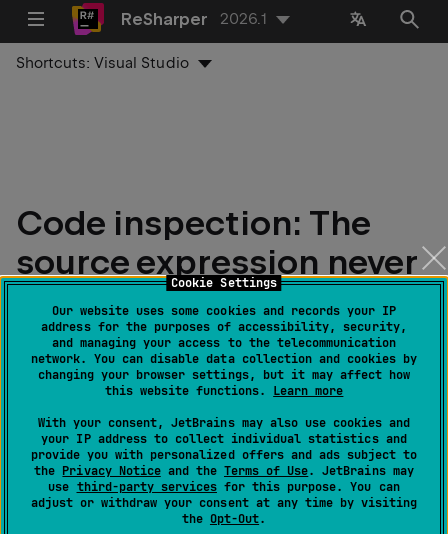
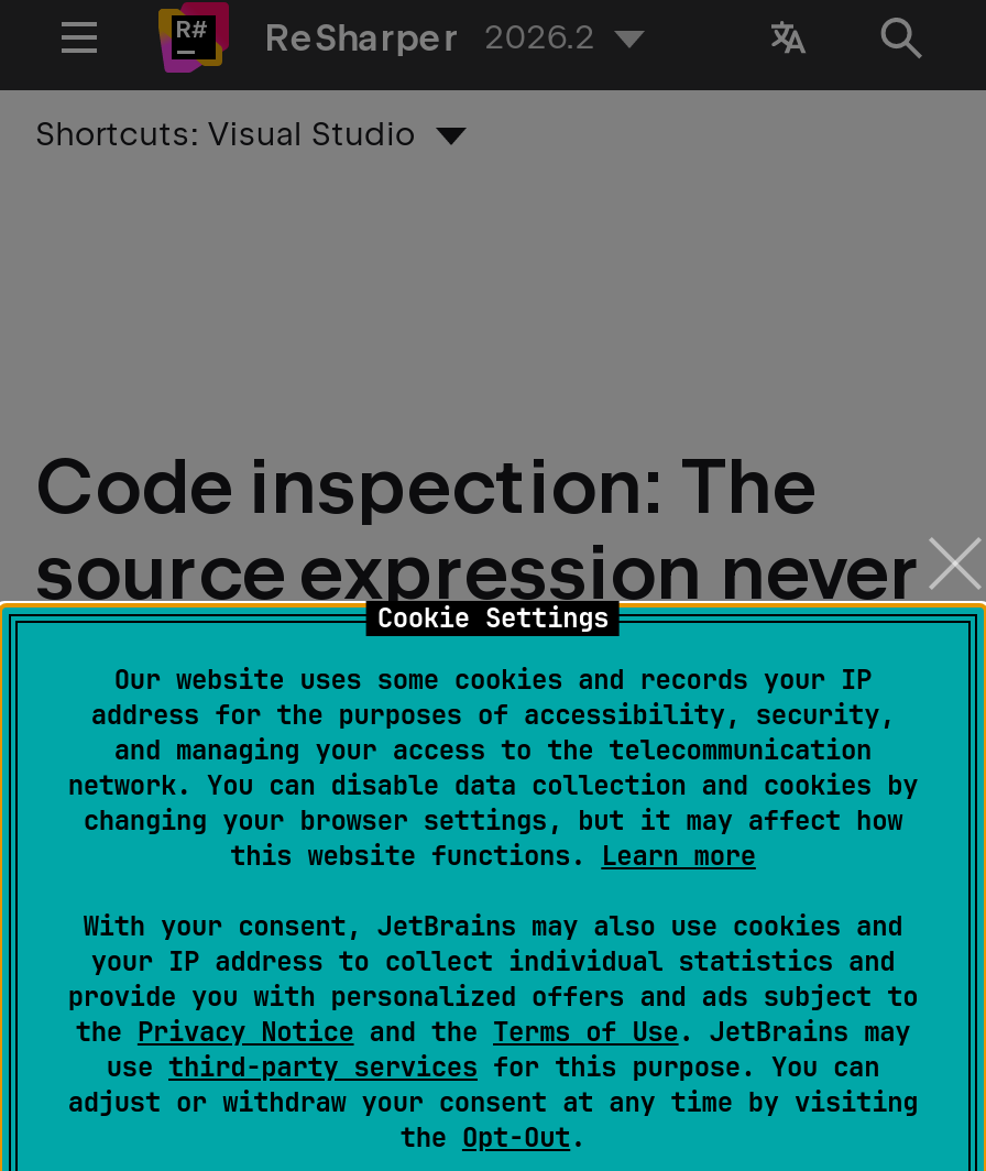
[120,9,267,29] ReSharper 2026.1 -> [264,15,595,59] ReSharper 2026.2

